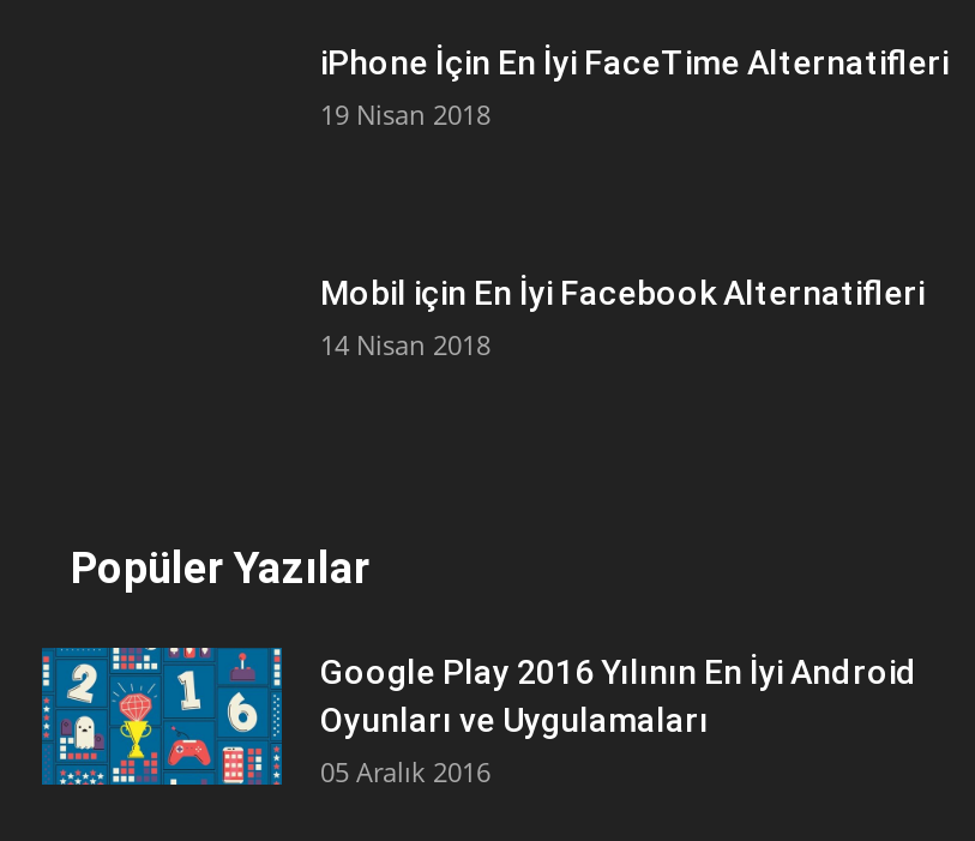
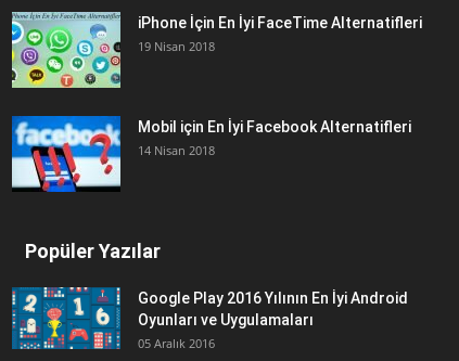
none -> [11,11,122,89] [image]
none -> [11,115,122,193] [image]

